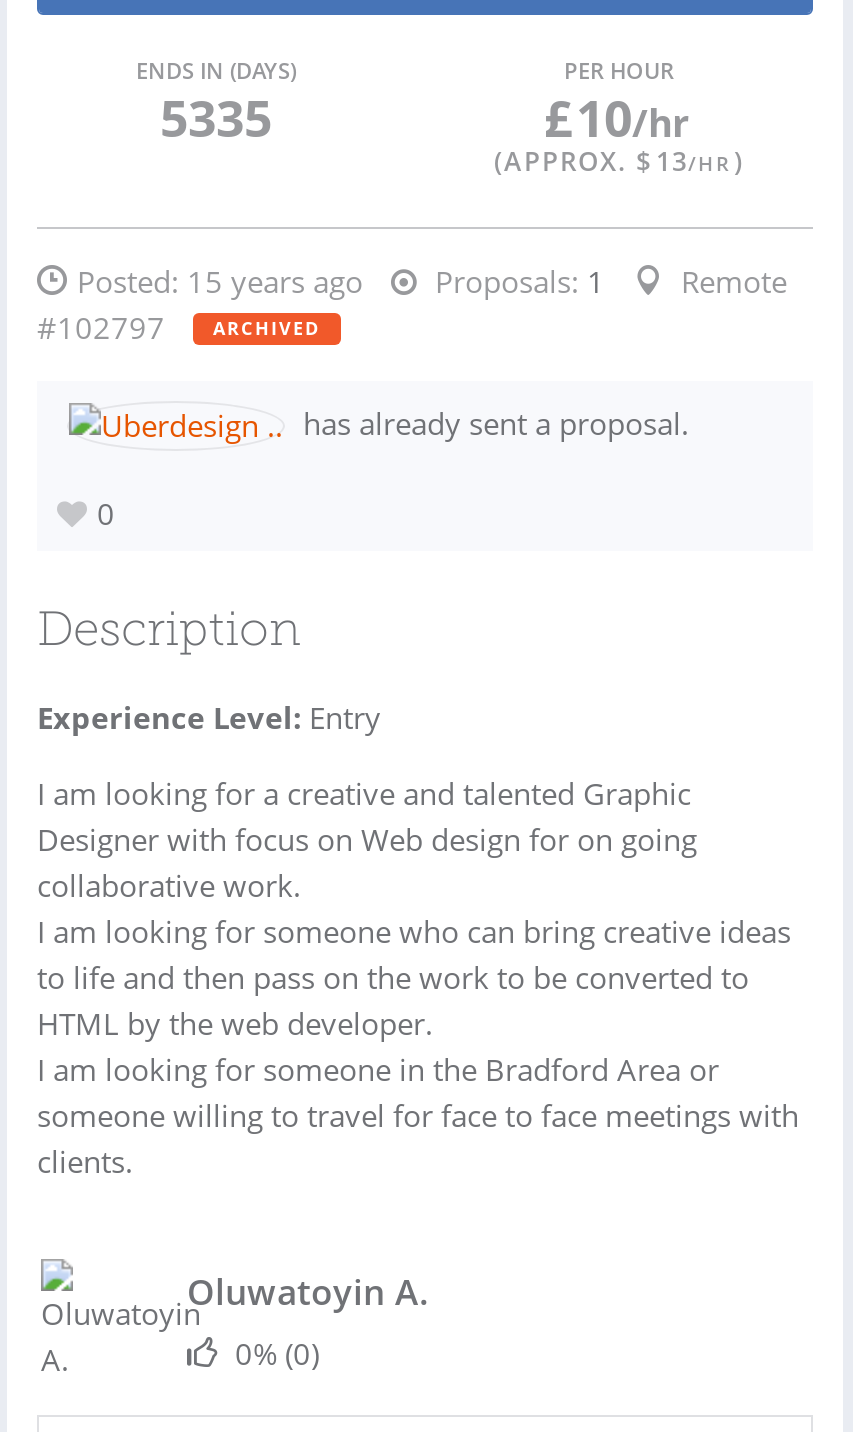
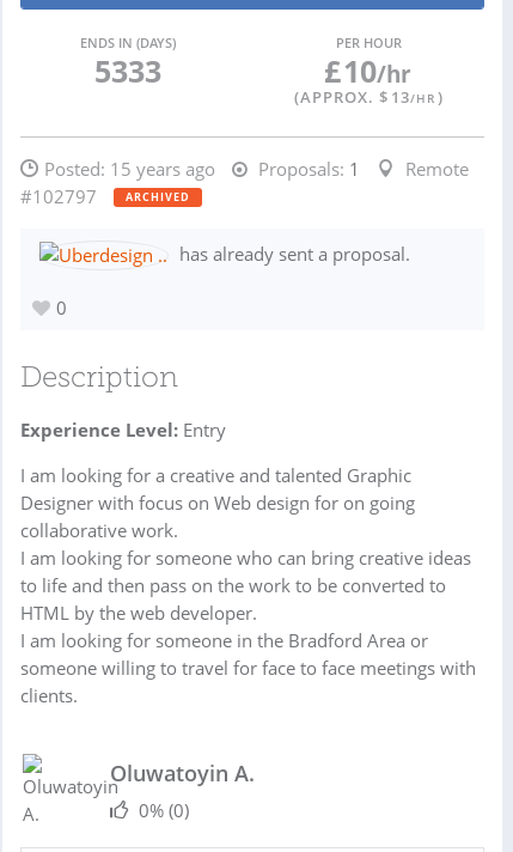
[160,83,272,151] 5335 -> [94,50,161,91] 5333

